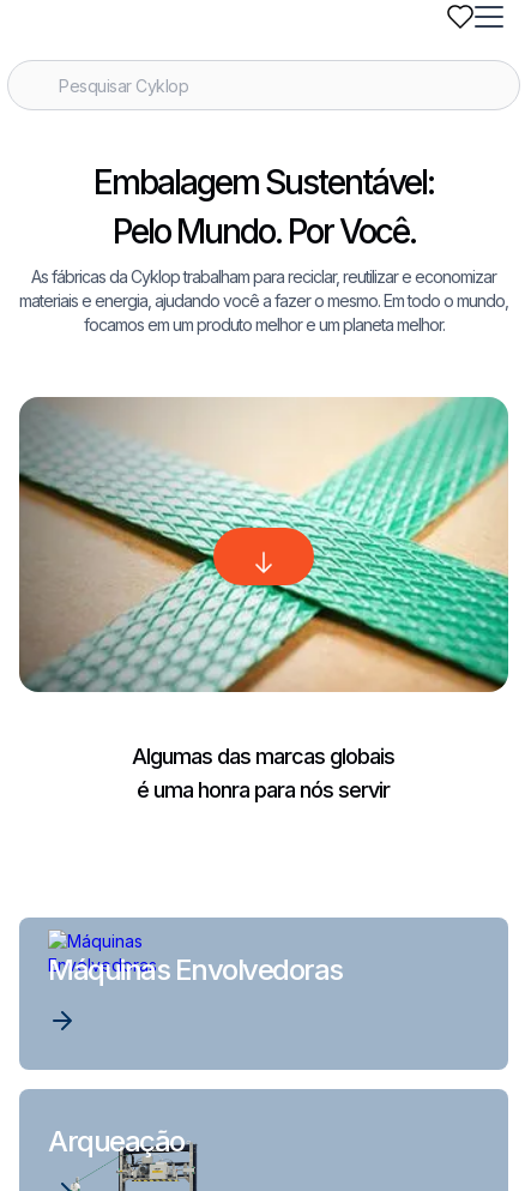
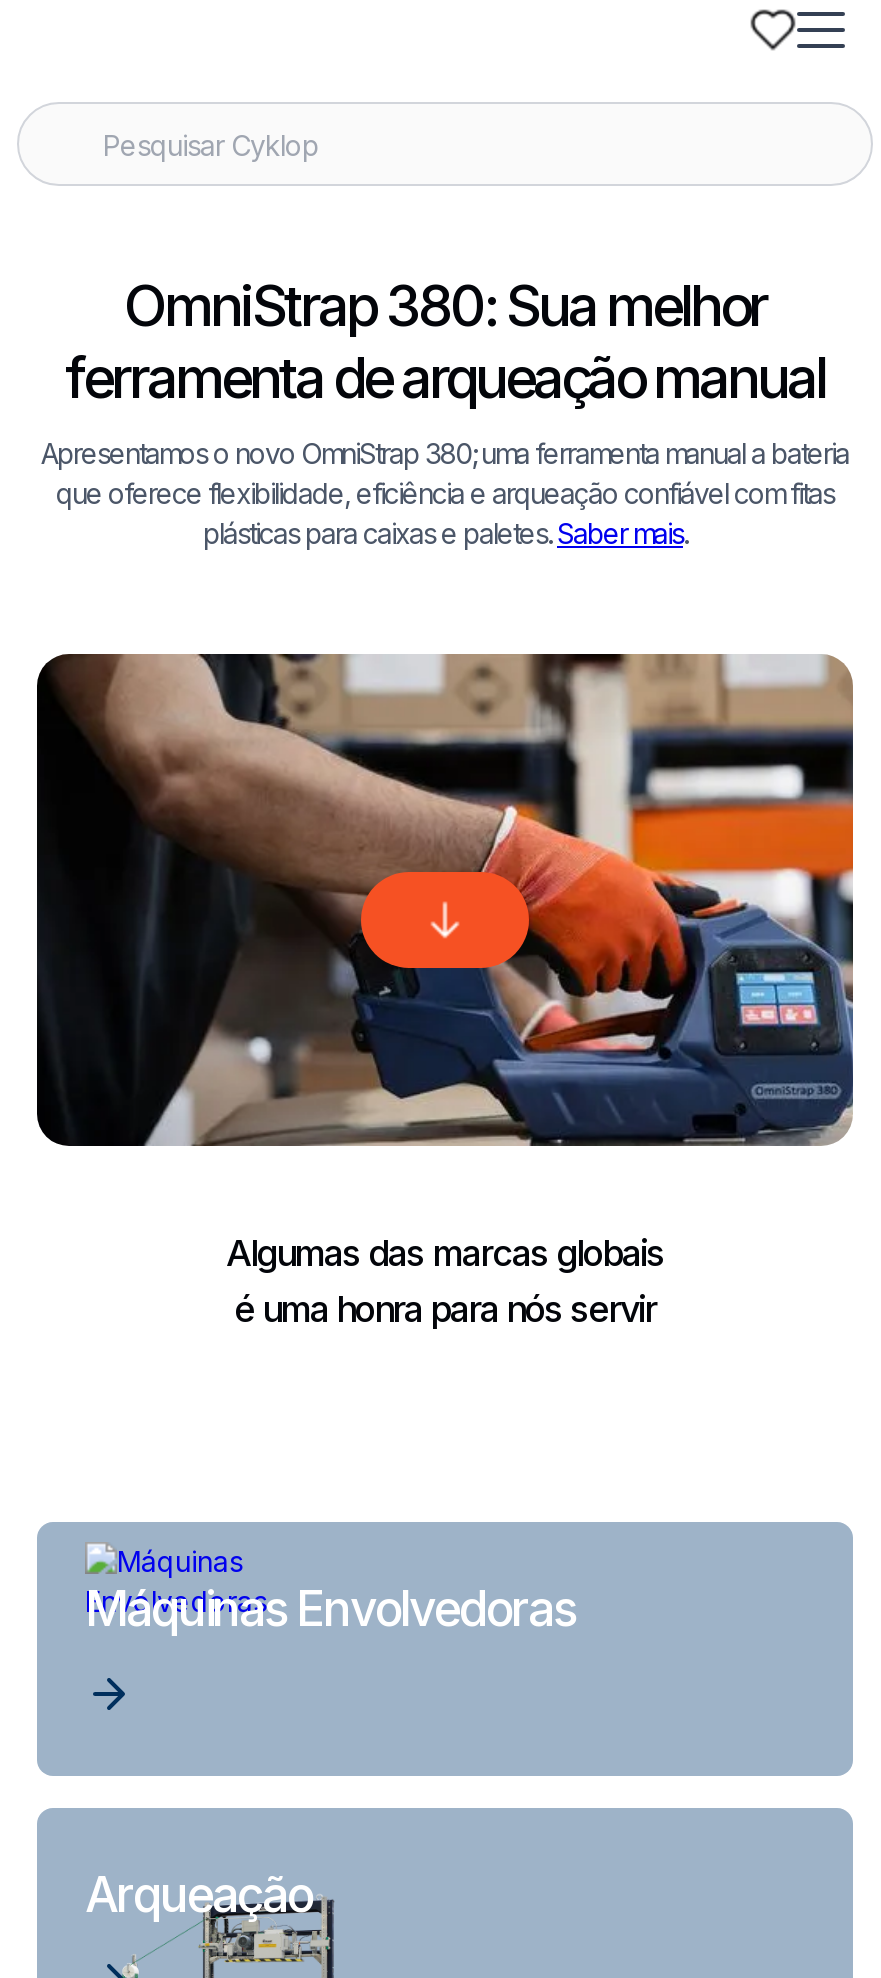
[19,162,508,335] Embalagem Sustentável: | Pelo Mundo. Por Você. | As fábricas da Cyklop trabalham para reciclar, reutilizar e economizar | materiais e energia, ajudando você a fazer o mesmo. Em todo o mundo, | focamos em um produto melhor e um planeta melhor. -> [41,272,849,550] OmniStrap 380: Sua melhor | ferramenta de arqueação manual | Apresentamos o novo OmniStrap 380; uma ferramenta manual a bateria | que oferece flexibilidade, eficiência e arqueação confiável com fitas | plásticas para caixas e paletes. Saber mais
[18,396,509,693] [image] -> [35,652,855,1148] [image]

